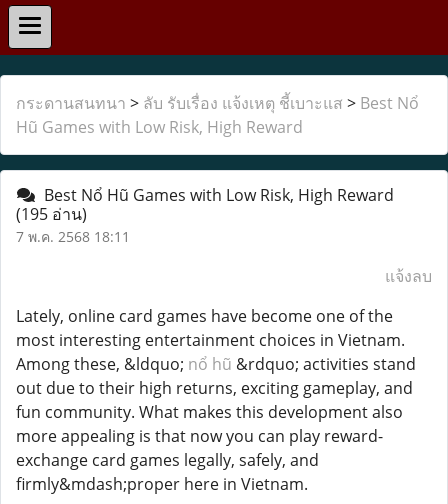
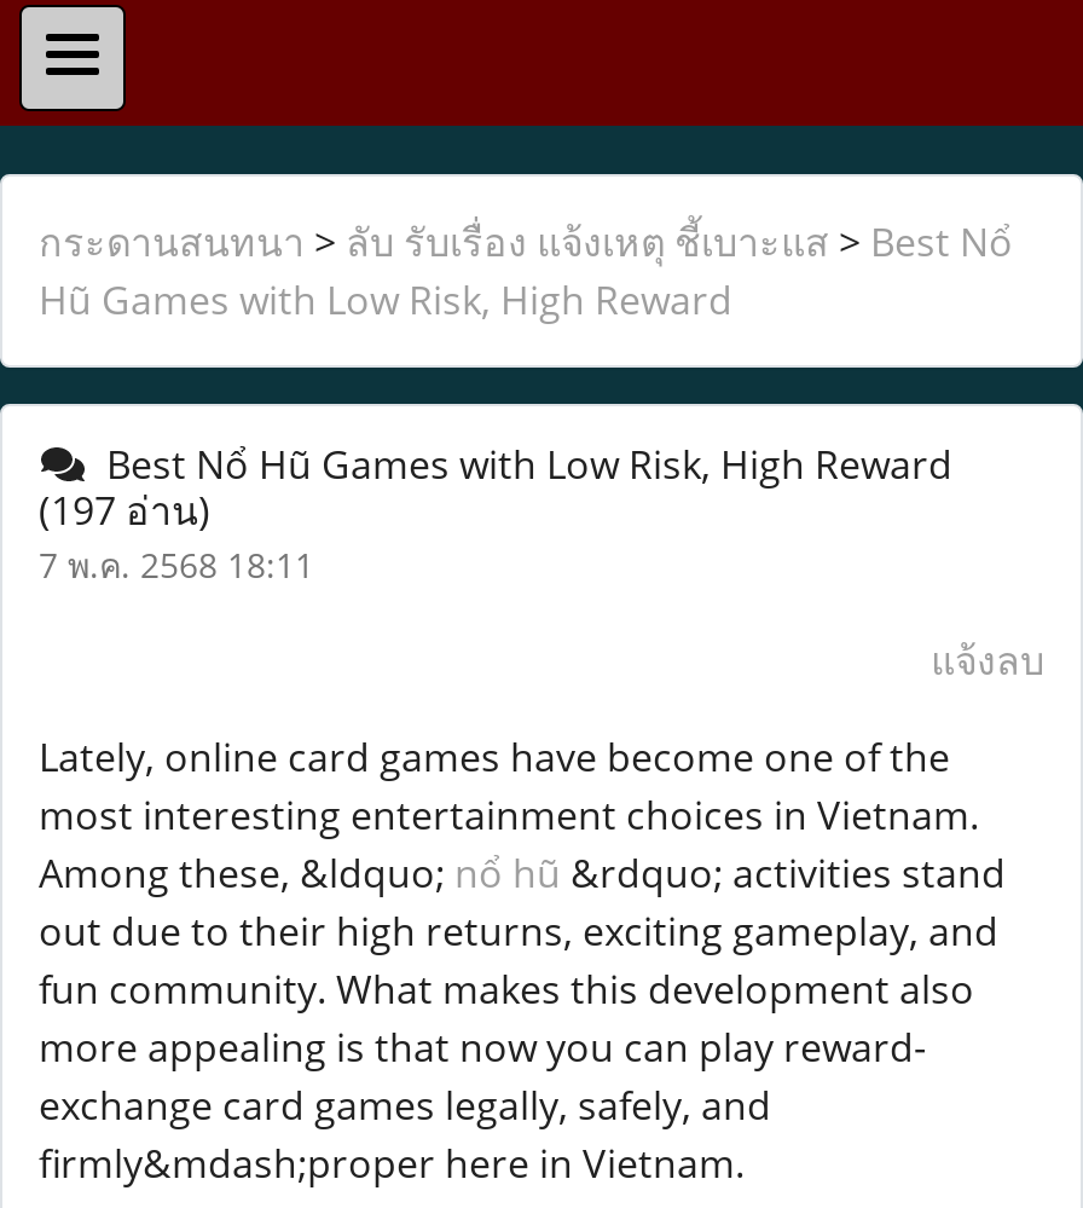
[16,203,87,225] (195 อ่าน) -> [39,484,210,537] (197 อ่าน)

